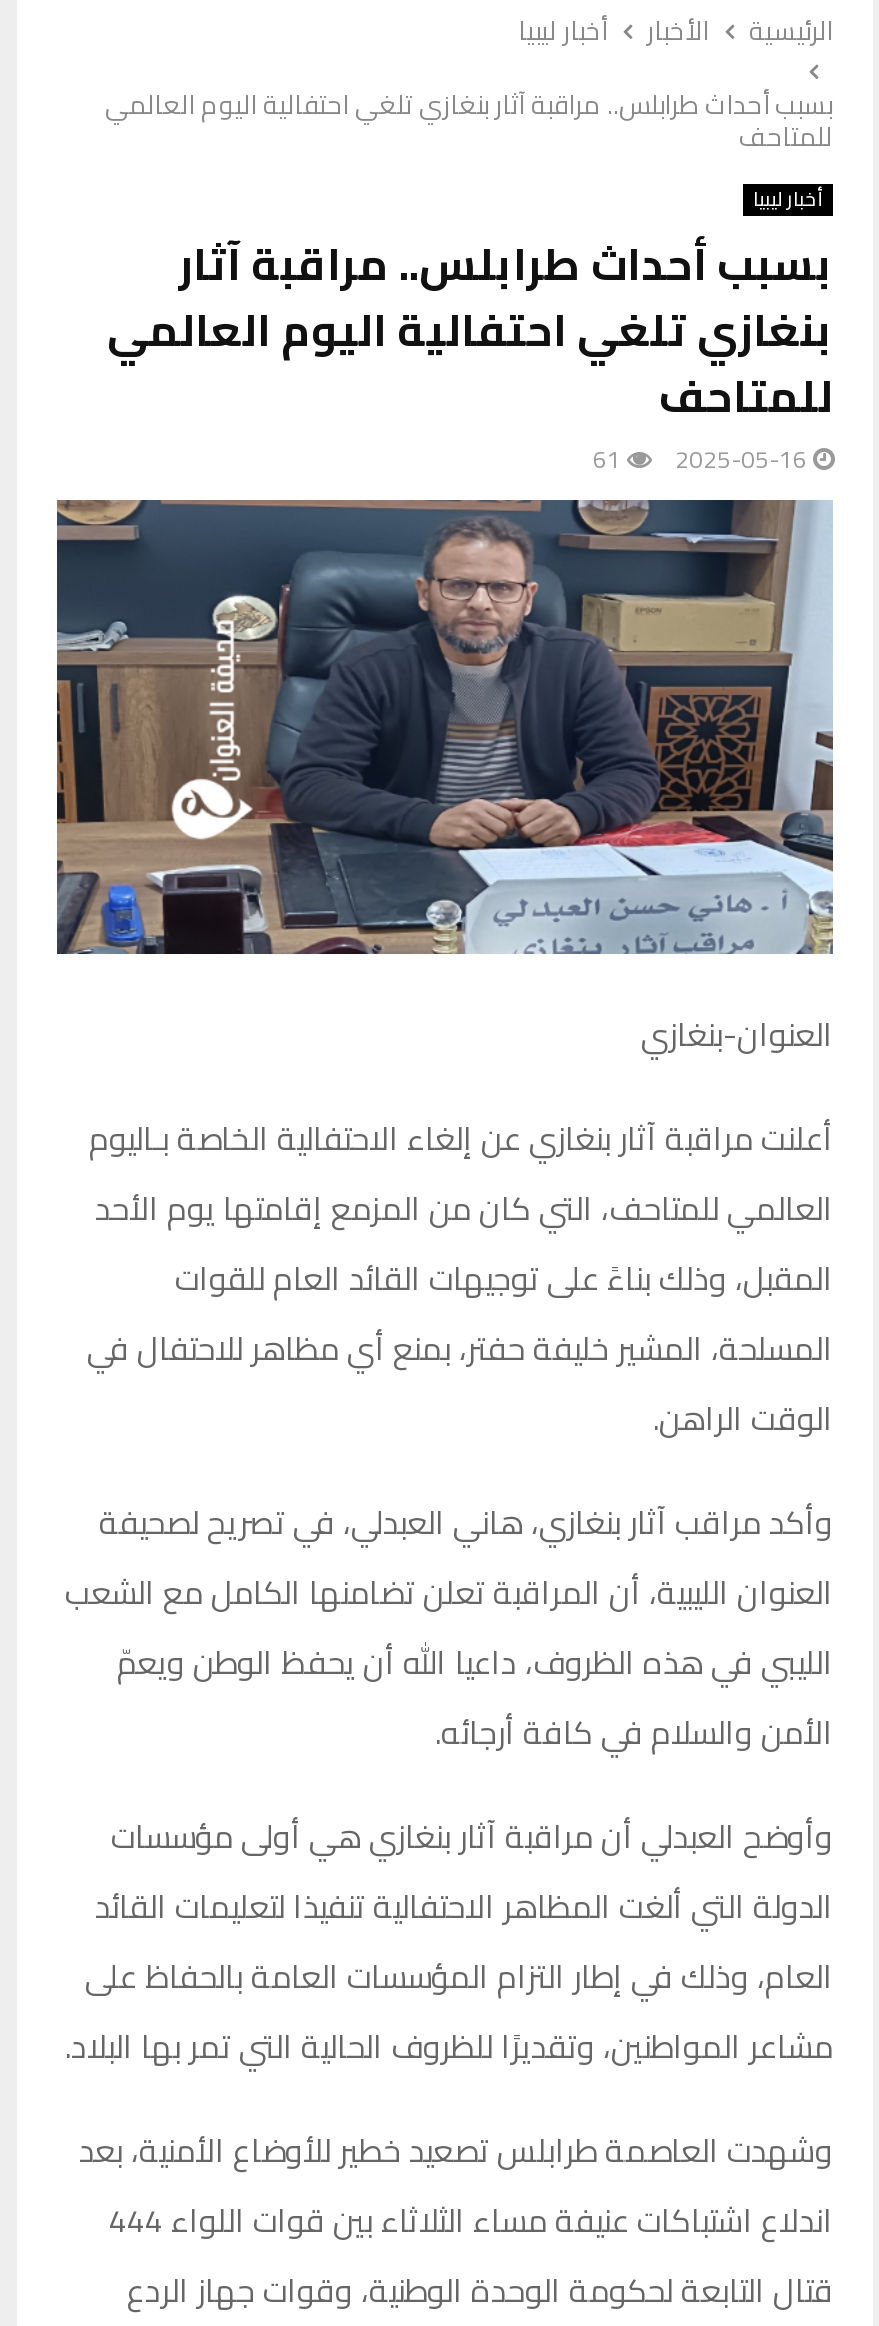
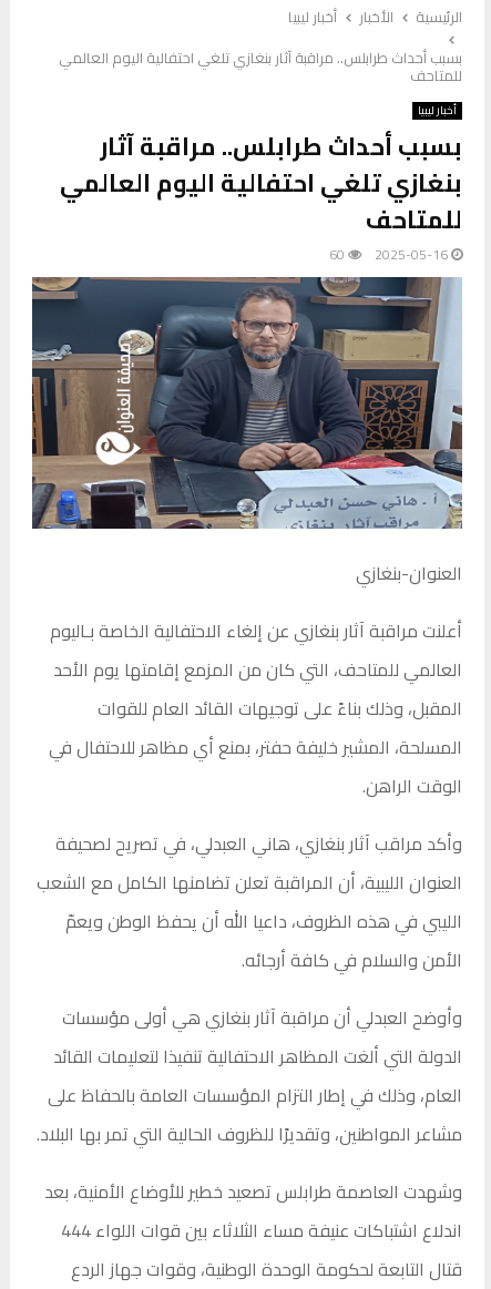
[593,436,807,482] 61 2025-05-16 -> [329,242,448,267] 60 2025-05-16

